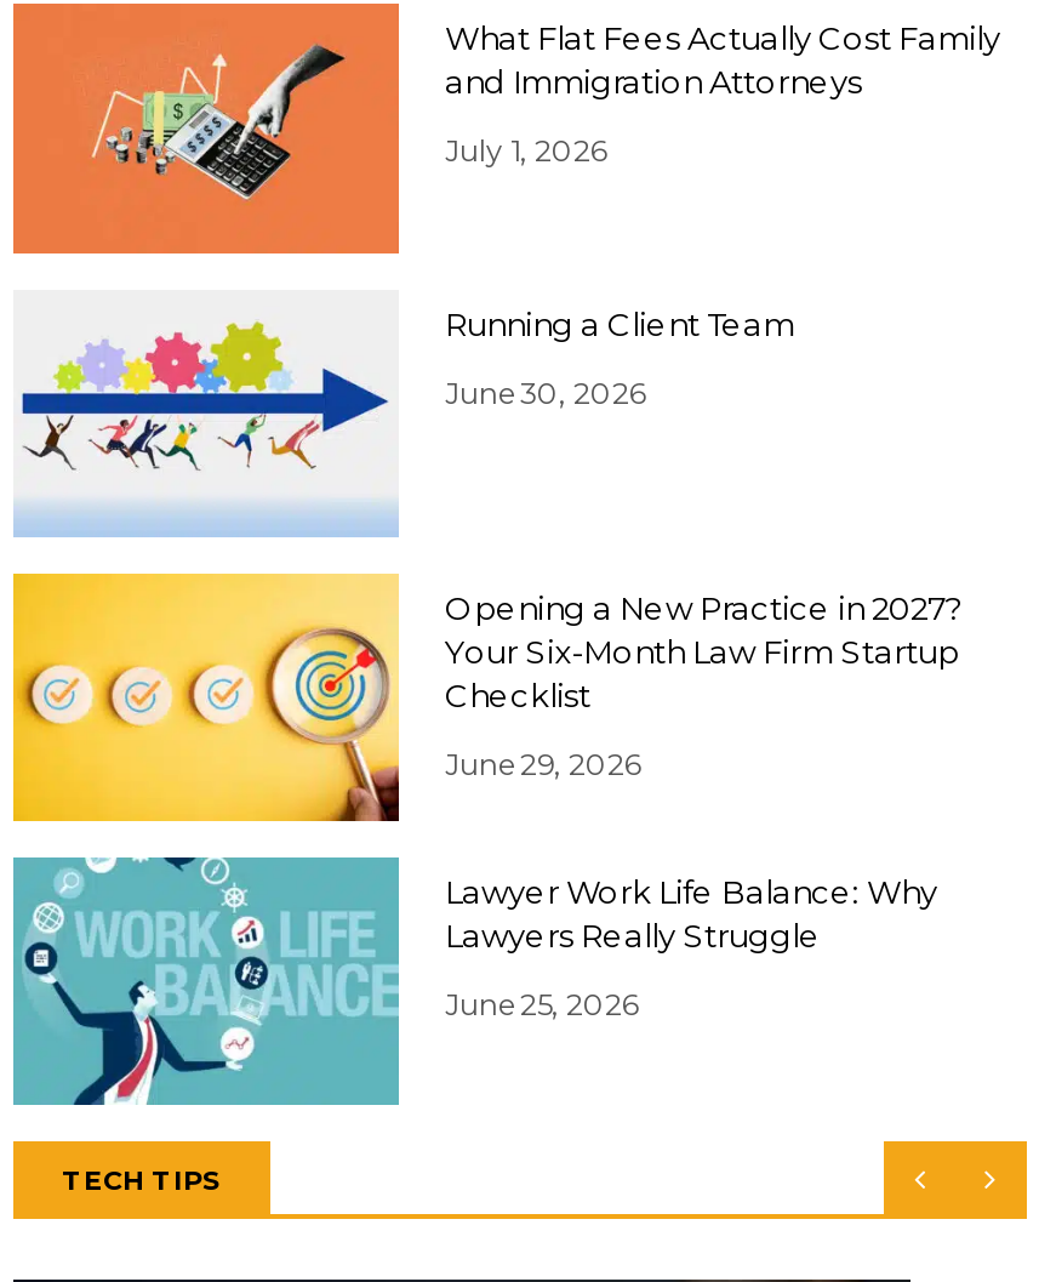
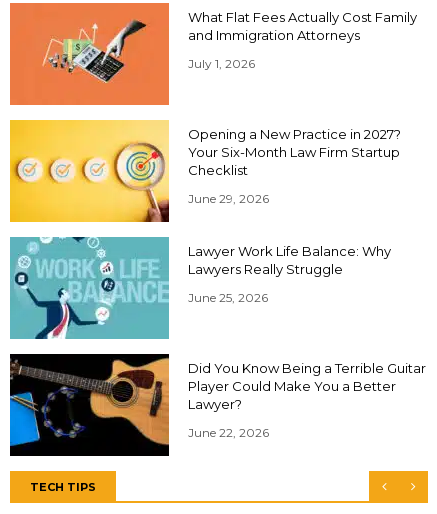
[13,291,794,539] [image] | Running a Client Team | June 30, 2026 -> none
moved [13,575,961,1022] -> [10,120,401,305]: [image] | Opening a New Practice in 2027? | Your Six-Month Law Firm Startup | Checklist | June 29, 2026 | Lawyer Work Life Balance: Why | Lawyers Really Struggle | June 25, 2026
none -> [9,353,426,457] [image] | Did You Know Being a Terrible Guitar | Player Could Make You a Better | Lawyer? | June 22, 2026

